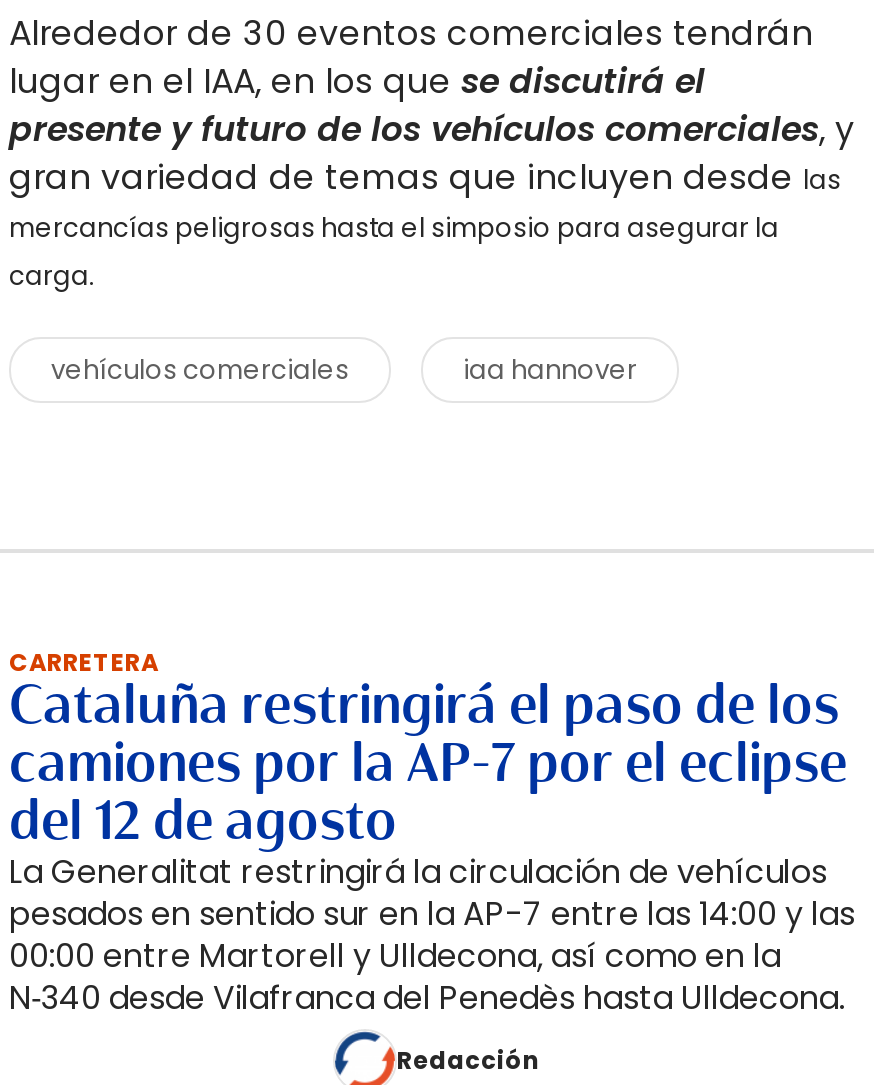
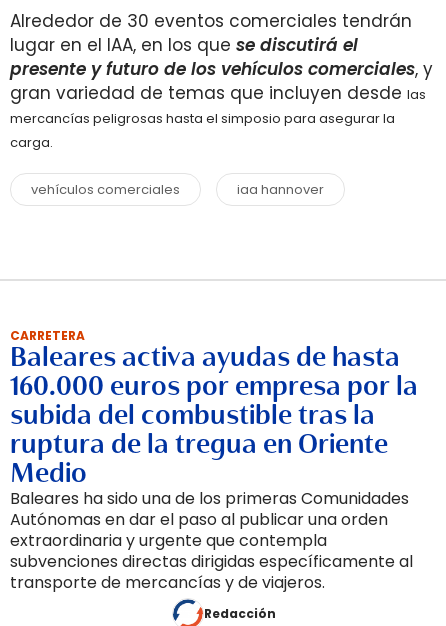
[9,671,855,1021] Cataluña restringirá el paso de los | camiones por la AP-7 por el eclipse | del 12 de agosto | La Generalitat restringirá la circulación de vehículos | pesados en sentido sur en la AP-7 entre las 14:00 y las | 00:00 entre Martorell y Ulldecona, así como en la | N‑340 desde Vilafranca del Penedès hasta Ulldecona. -> [10,340,418,594] Baleares activa ayudas de hasta | 160.000 euros por empresa por la | subida del combustible tras la | ruptura de la tregua en Oriente | Medio | Baleares ha sido una de los primeras Comunidades | Autónomas en dar el paso al publicar una orden | extraordinaria y urgente que contempla | subvenciones directas dirigidas específicamente al | transporte de mercancías y de viajeros.

